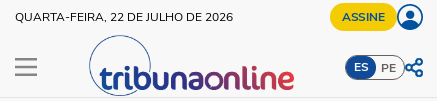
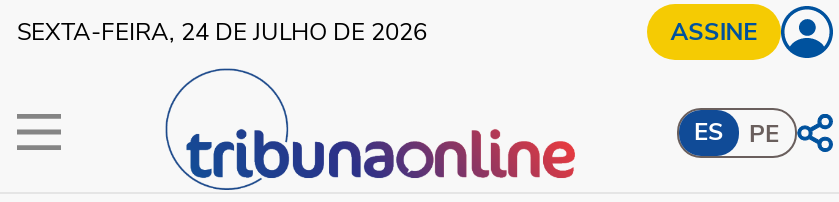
[15,9,233,25] QUARTA-FEIRA, 22 DE JULHO DE 2026 -> [17,16,427,48] SEXTA-FEIRA, 24 DE JULHO DE 2026

